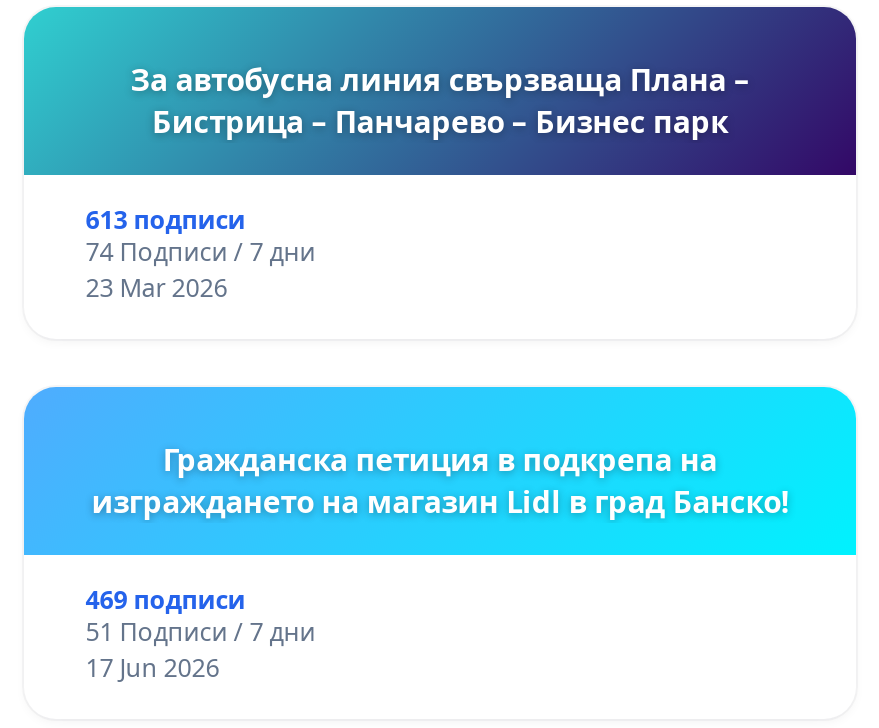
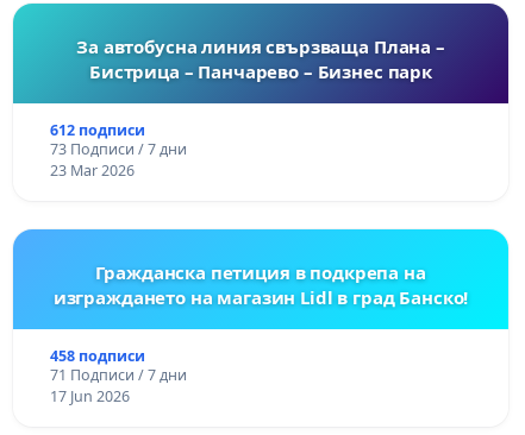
[86,202,246,236] 613 подписи -> [50,120,145,140] 612 подписи
[86,234,316,268] 74 Подписи / 7 дни -> [50,139,187,159] 73 Подписи / 7 дни
[86,582,246,616] 469 подписи -> [50,346,145,366] 458 подписи
[86,614,316,648] 51 Подписи / 7 дни -> [50,365,187,385] 71 Подписи / 7 дни

